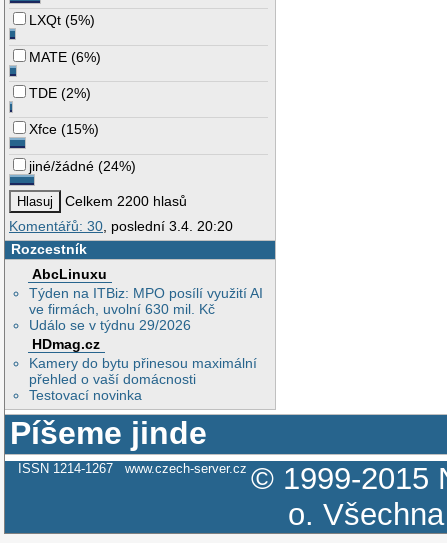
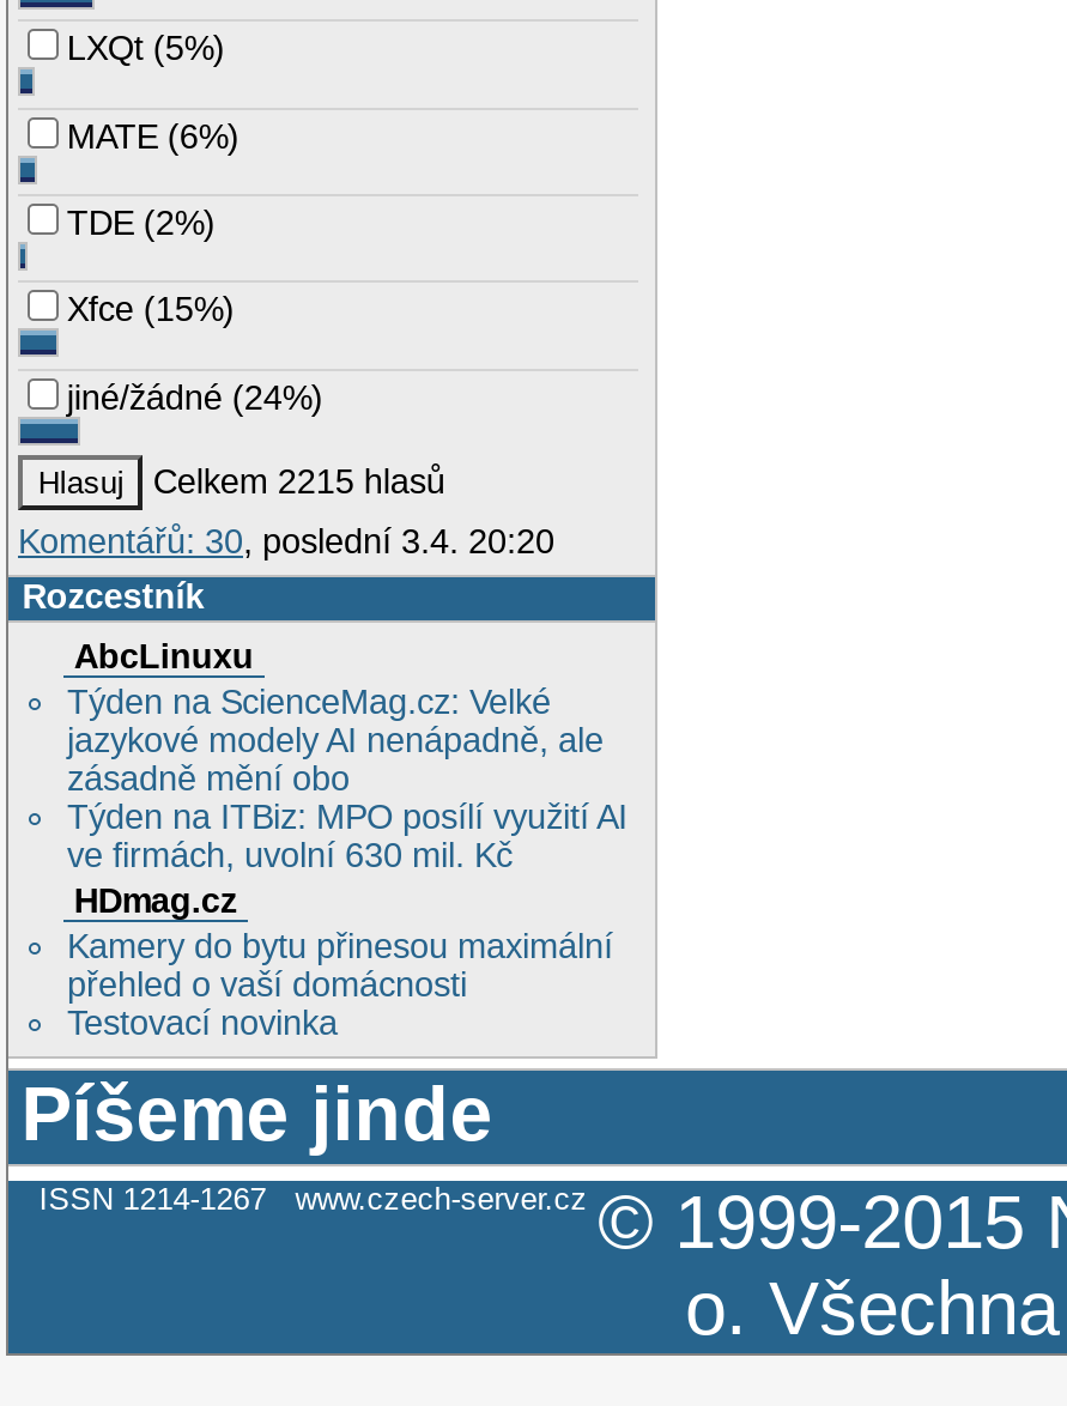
[61,193,187,209] Celkem 2200 hlasů -> [143,463,445,501] Celkem 2215 hlasů
none -> [67,682,604,797] Týden na ScienceMag.cz: Velké | jazykové modely AI nenápadně, ale | zásadně mění obo
moved [29,285,263,317] -> [67,797,628,874]: Týden na ITBiz: MPO posílí využití AI | ve firmách, uvolní 630 mil. Kč
[29,317,191,333] Událo se v týdnu 29/2026 -> none

